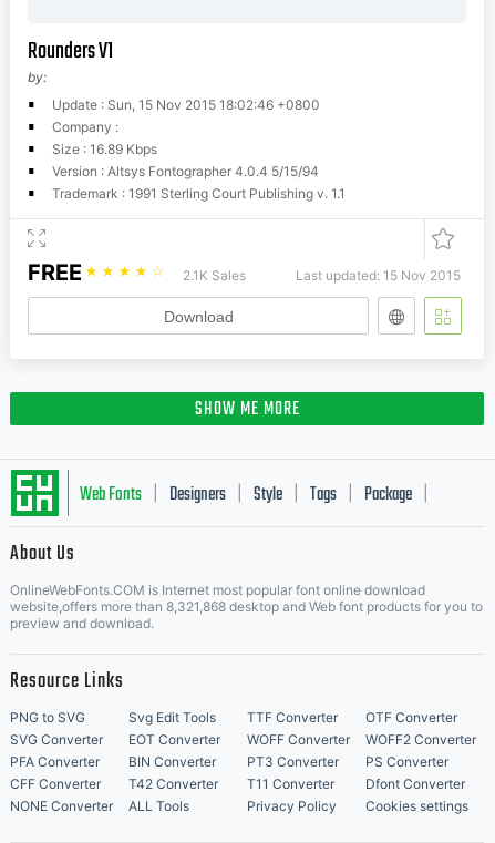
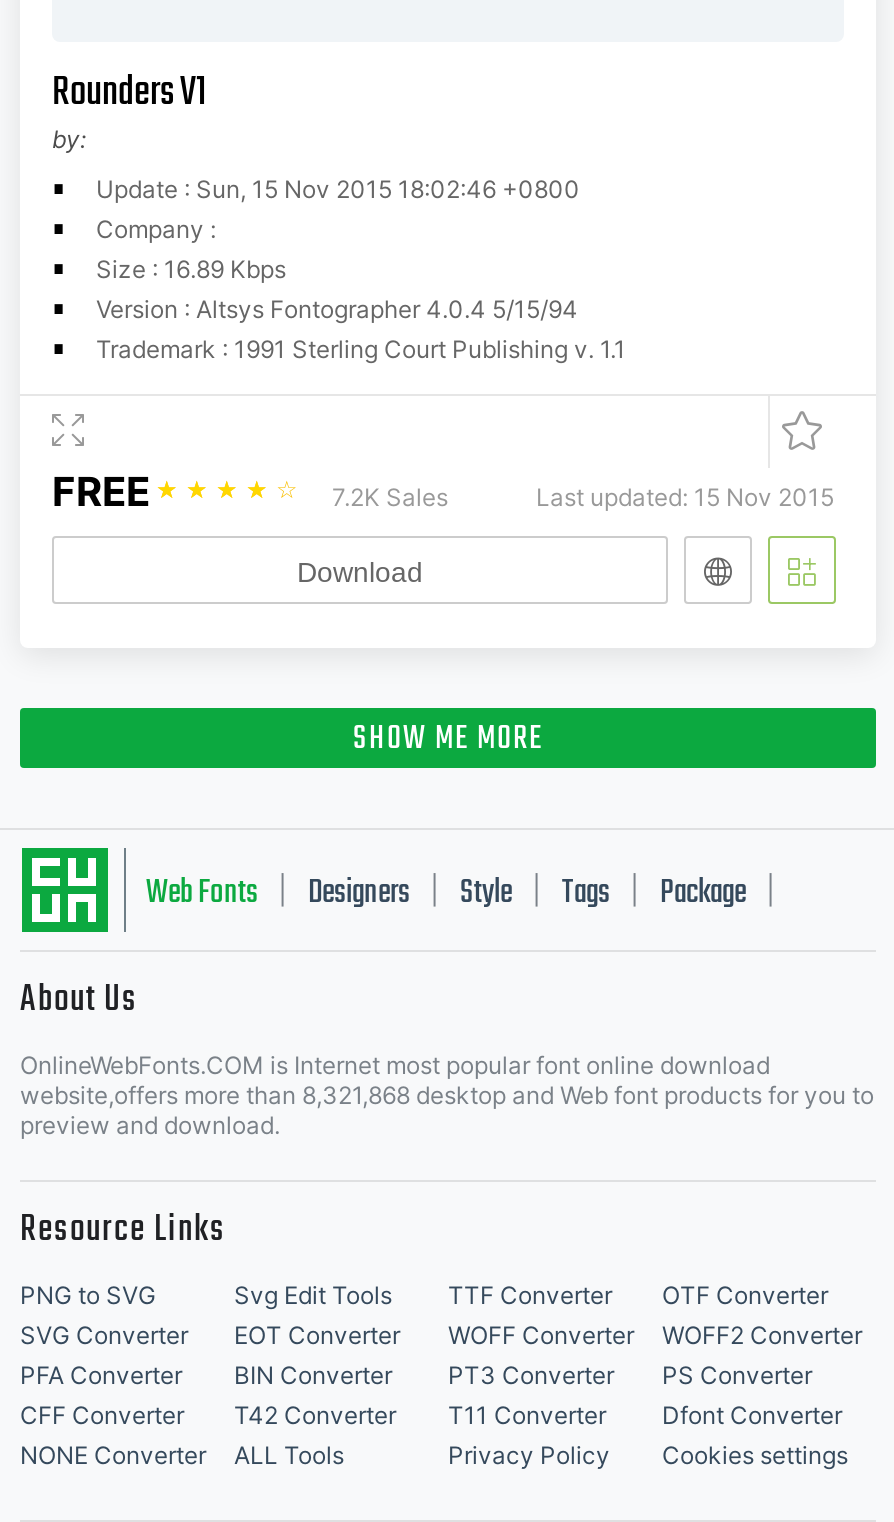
[183,267,246,284] 2.1K Sales -> [332,482,448,512] 7.2K Sales

